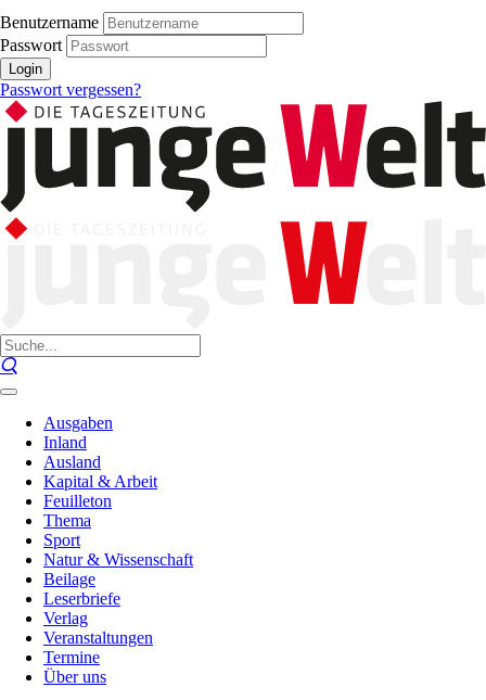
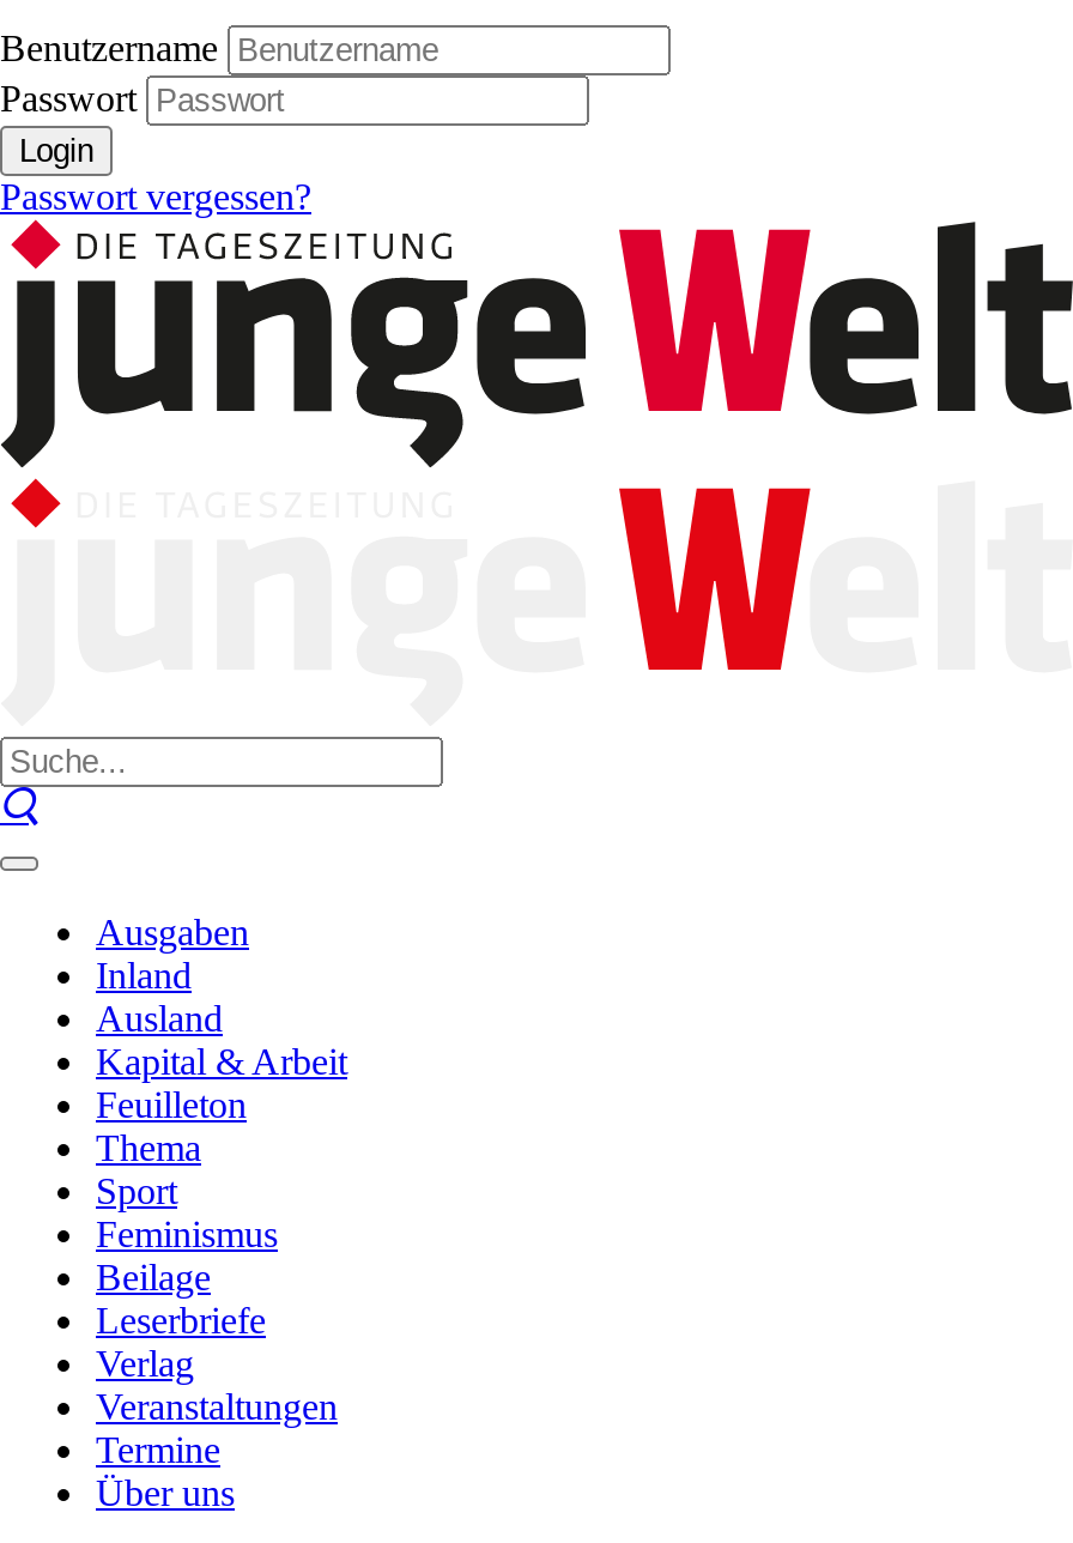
[43,550,193,569] Natur & Wissenschaft -> [96,1214,278,1254] Feminismus

